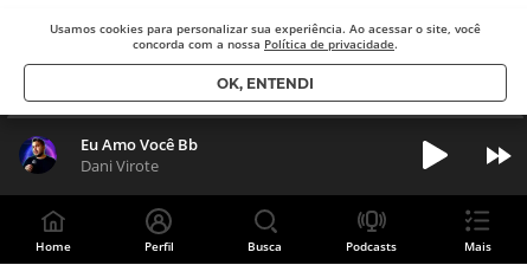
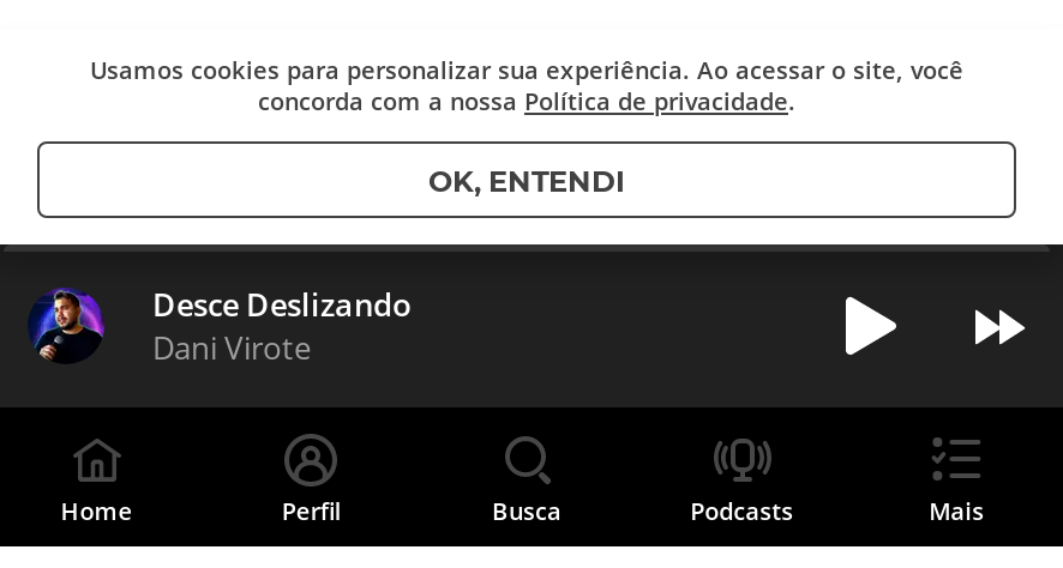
[81,134,198,155] Eu Amo Você Bb -> [152,283,412,326] Desce Deslizando

